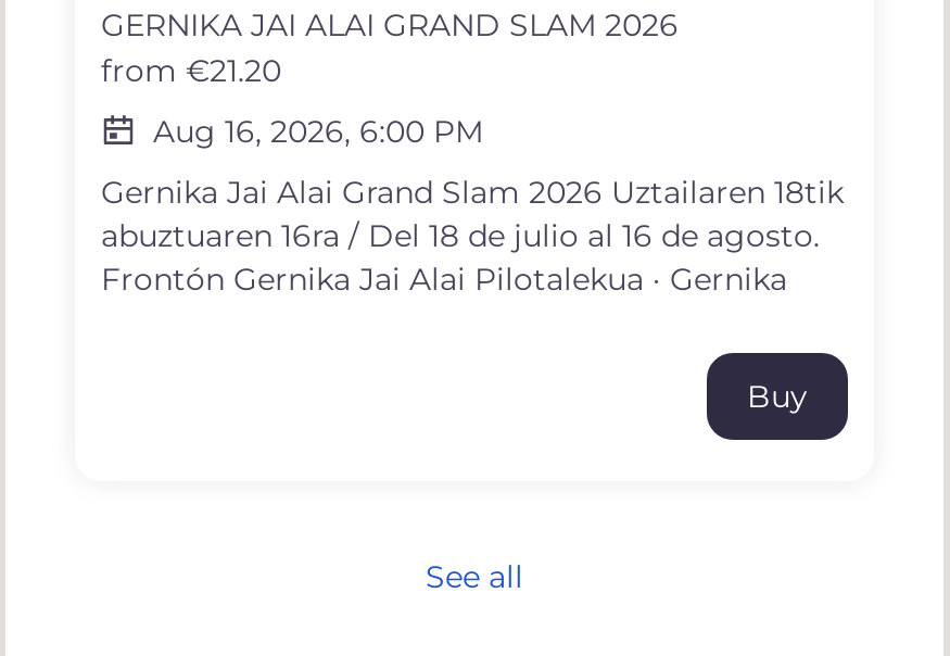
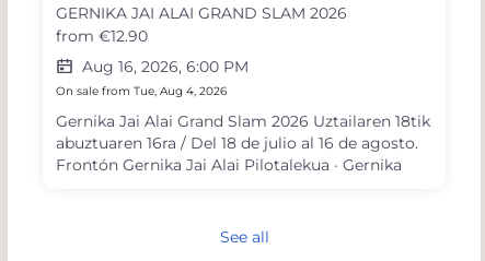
[101,51,281,90] from €21.20 -> [56,26,148,45] from €12.90
none -> [56,84,227,98] On sale from Tue, Aug 4, 2026
moved [101,173,844,299] -> [56,111,430,174]: Gernika Jai Alai Grand Slam 2026 Uztailaren 18tik | abuztuaren 16ra / Del 18 de julio al 16 de agosto. | Frontón Gernika Jai Alai Pilotalekua · Gernika
[747,377,808,416] Buy -> none

